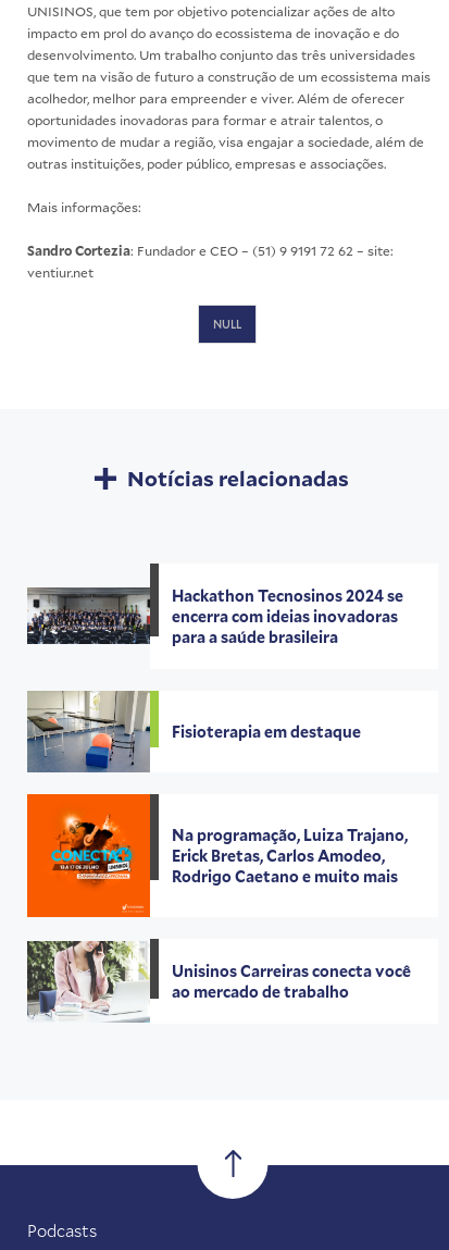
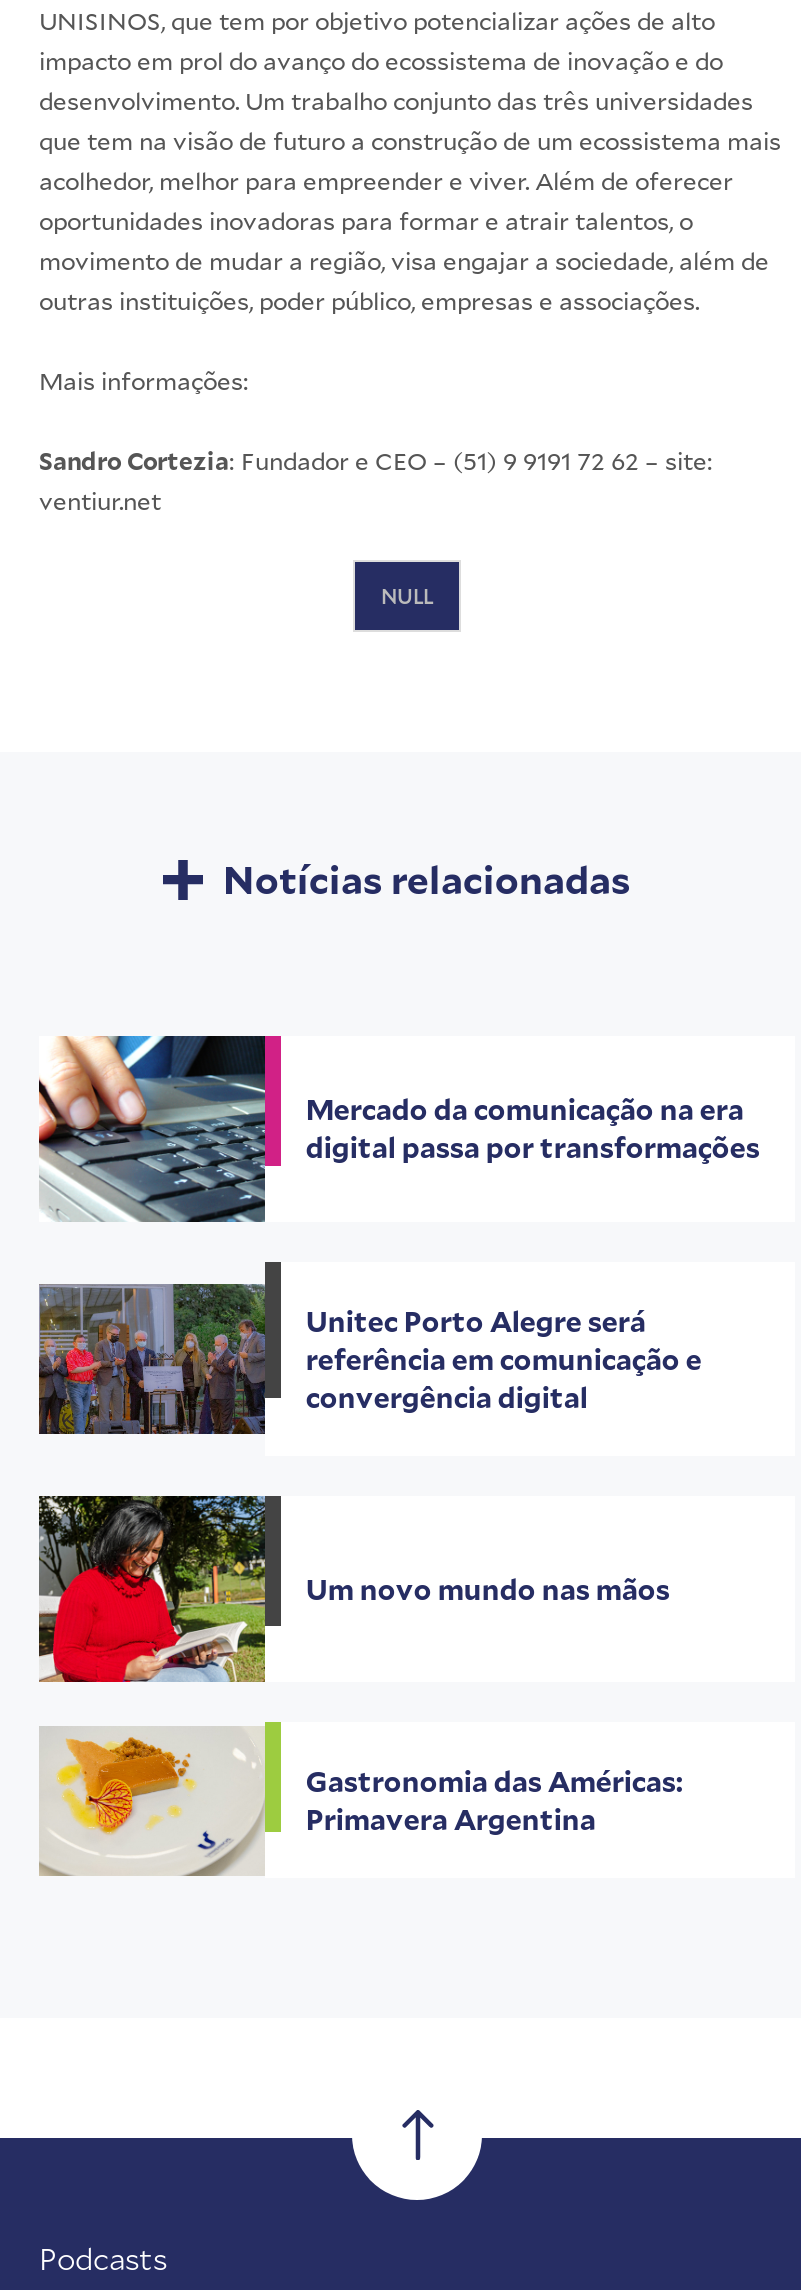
[26,562,404,665] [image] | Hackathon Tecnosinos 2024 se | encerra com ideias inovadoras | para a saúde brasileira -> [37,1034,760,1224] [image] | Mercado da comunicação na era | digital passa por transformações
[26,689,361,780] [image] | Fisioterapia em destaque -> [37,1260,702,1436] [image] | Unitec Porto Alegre será | referência em comunicação e | convergência digital
[26,793,408,918] [image] | Na programação, Luiza Trajano, | Erick Bretas, Carlos Amodeo, | Rodrigo Caetano e muito mais -> [37,1460,670,1684] [image] | Um novo mundo nas mãos
[26,938,411,1023] [image] | Unisinos Carreiras conecta você | ao mercado de trabalho -> [39,1720,684,1876] [image] | Gastronomia das Américas: | Primavera Argentina

